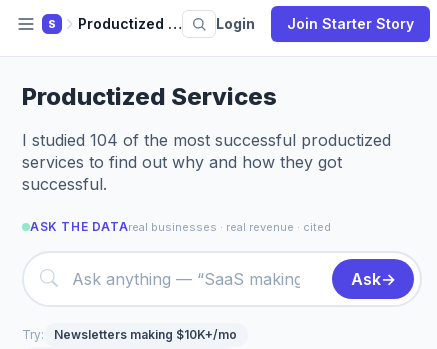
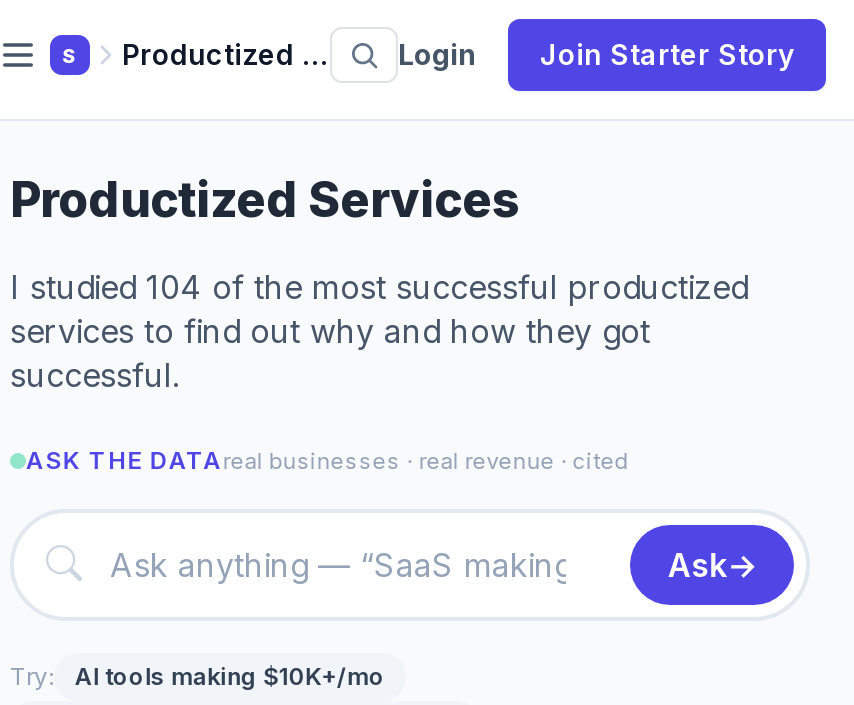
[54,327,237,342] Newsletters making $10K+/mo -> [75,661,385,691] AI tools making $10K+/mo

